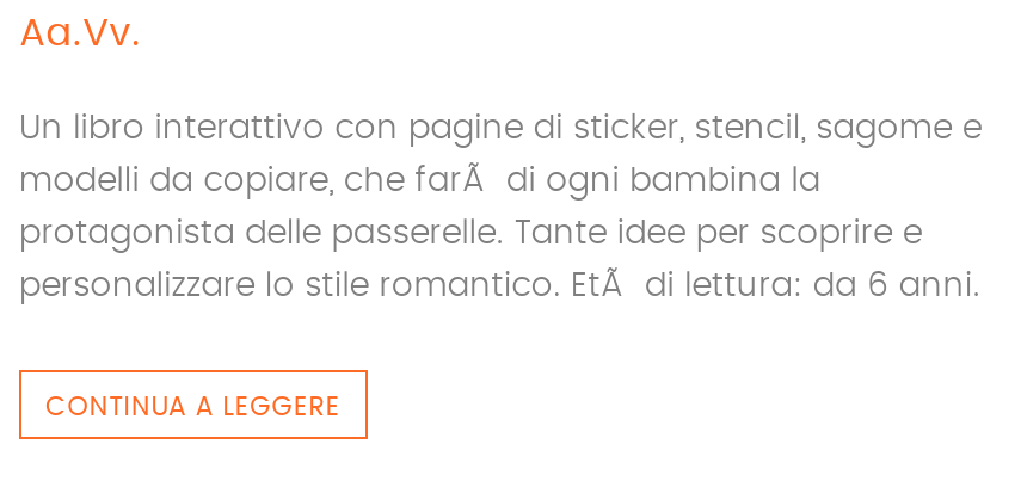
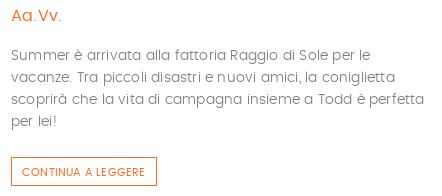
[19,112,982,146] Un libro interattivo con pagine di sticker, stencil, sagome e -> [11,49,371,63] Summer è arrivata alla fattoria Raggio di Sole per le
[19,165,821,198] modelli da copiare, che farÃ di ogni bambina la -> [11,71,395,85] vacanze. Tra piccoli disastri e nuovi amici, la coniglietta
[19,217,922,251] protagonista delle passerelle. Tante idee per scoprire e -> [11,93,425,107] scoprirà che la vita di campagna insieme a Todd è perfetta
[19,270,980,303] personalizzare lo stile romantico. EtÃ di lettura: da 6 anni. -> [11,115,59,129] per lei!

